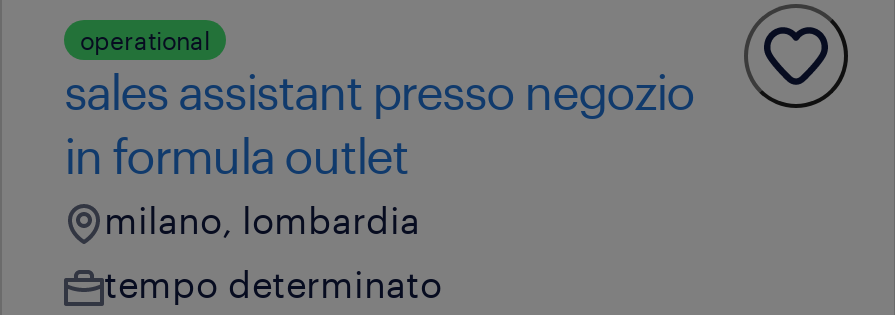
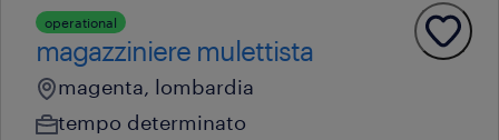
[64,62,694,242] sales assistant presso negozio | in formula outlet | milano, lombardia -> [36,34,313,99] magazziniere mulettista | magenta, lombardia

